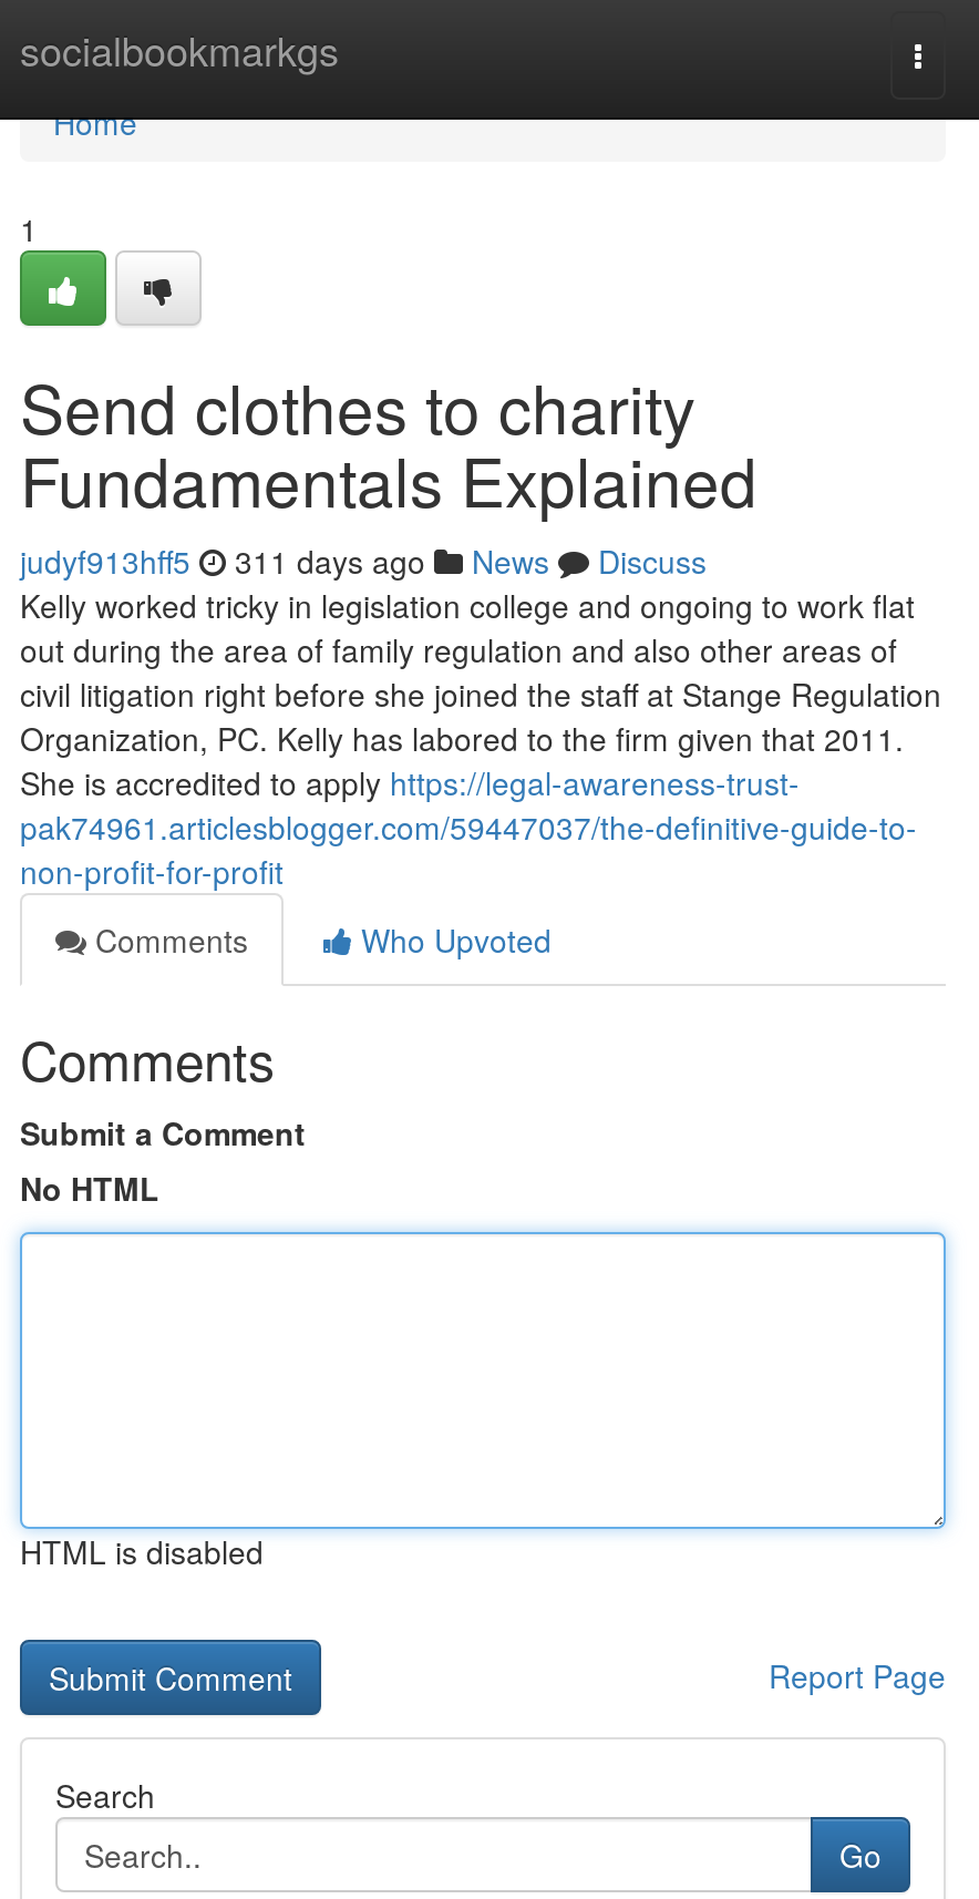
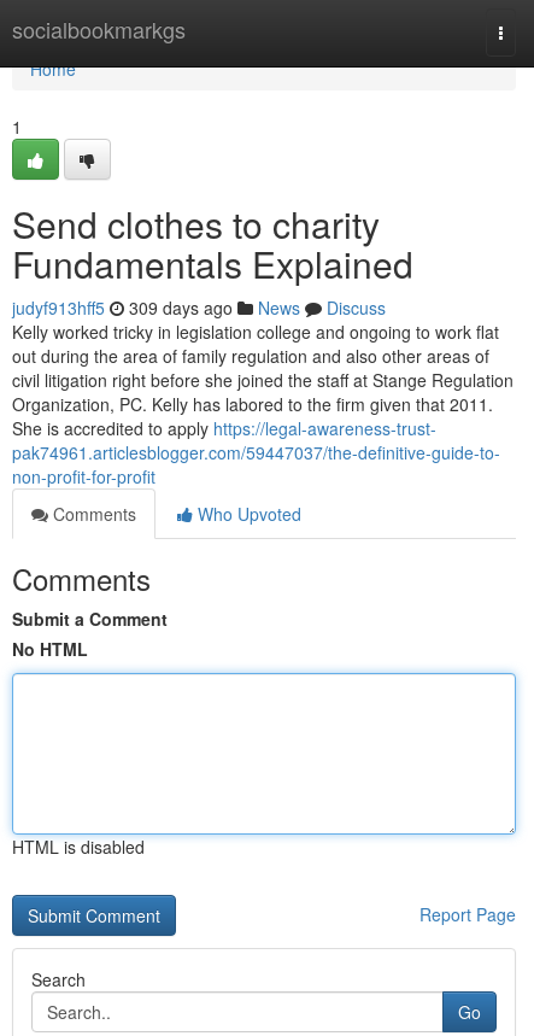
[20,538,707,583] judyf913hff5 311 days ago News Discuss -> [12,295,386,320] judyf913hff5 309 days ago News Discuss

